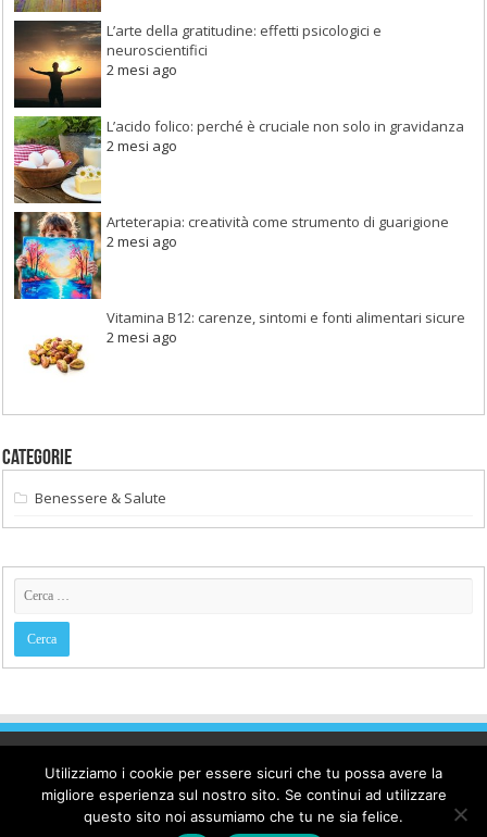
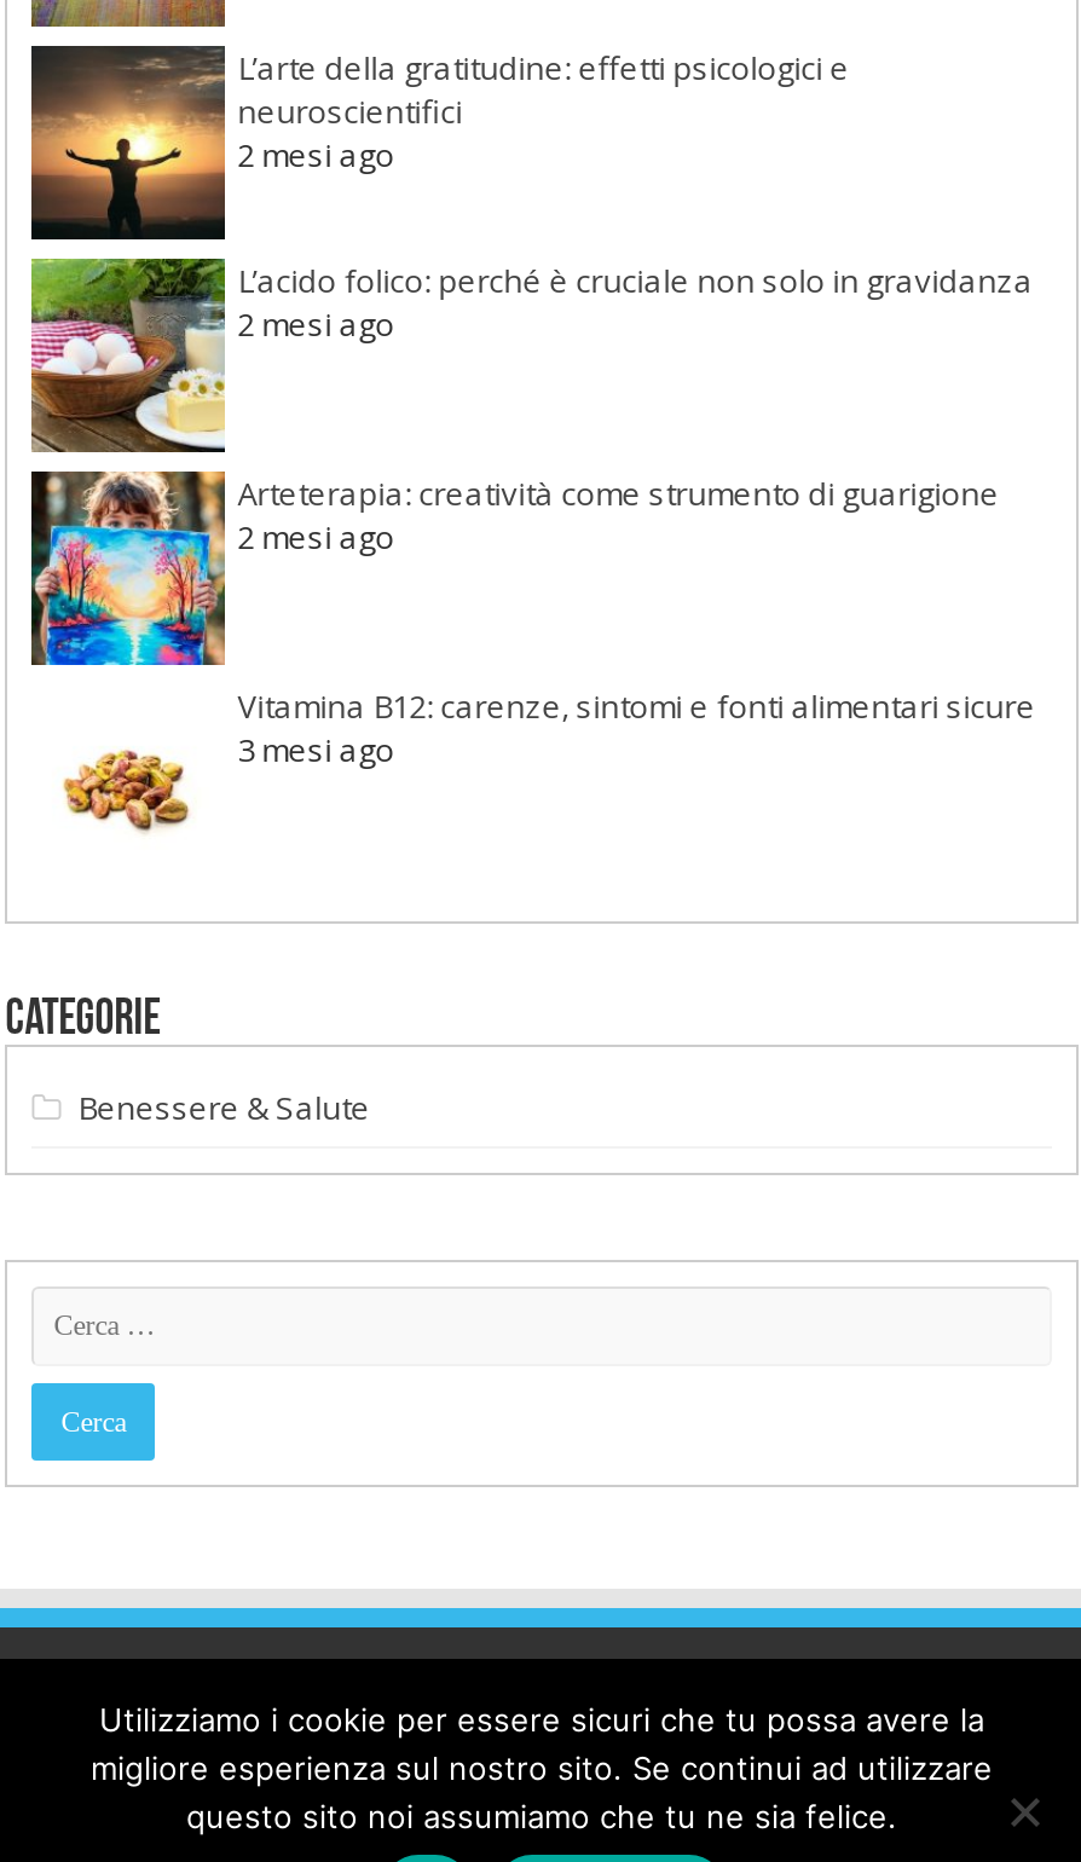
[107,328,177,347] 2 mesi ago -> [237,729,395,772] 3 mesi ago

